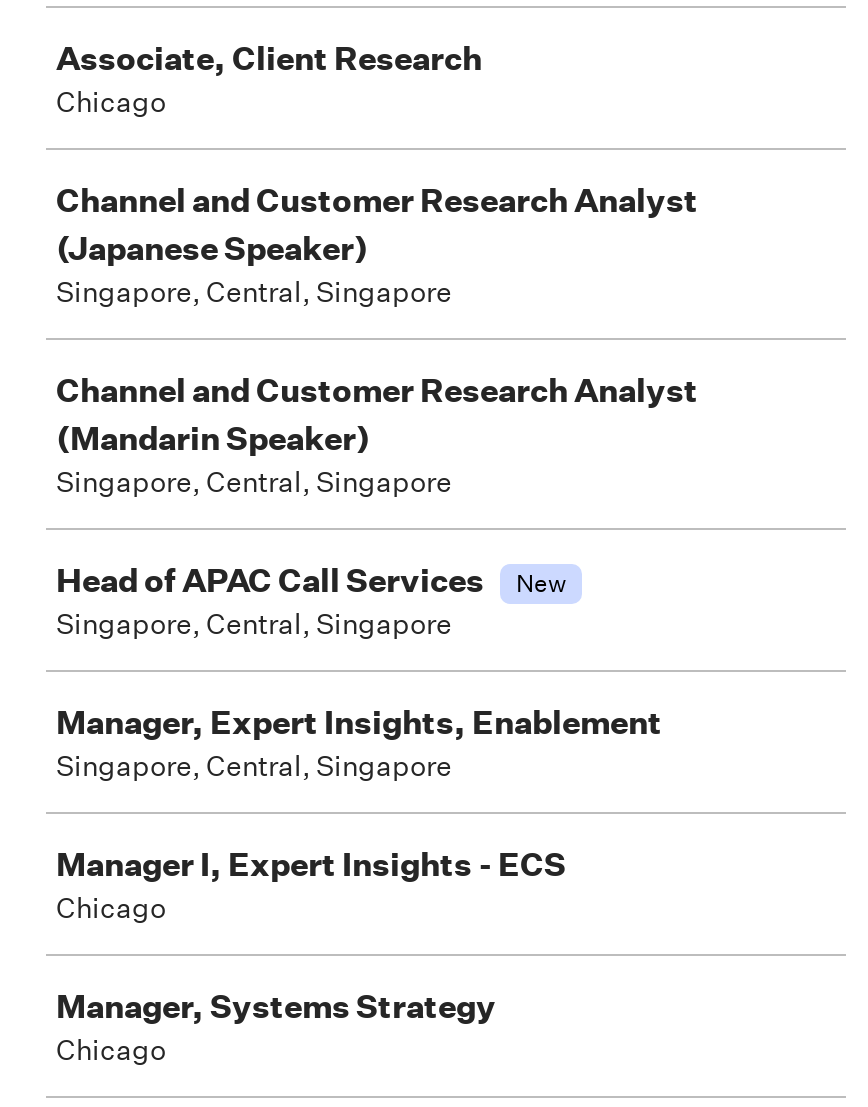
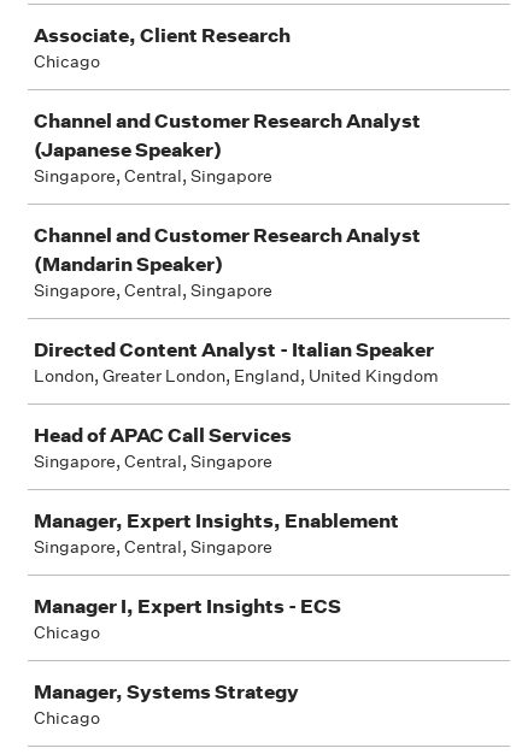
none -> [34,337,439,386] Directed Content Analyst - Italian Speaker | London, Greater London, England, United Kingdom
[516,566,566,600] New -> none

